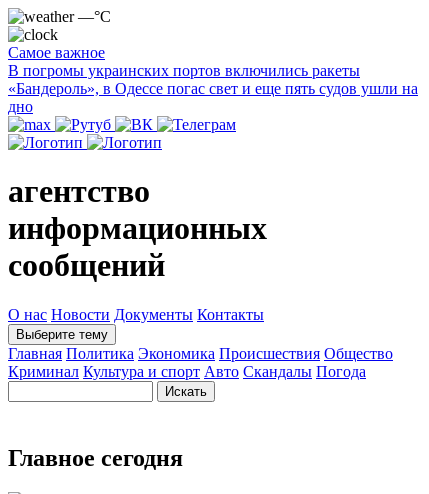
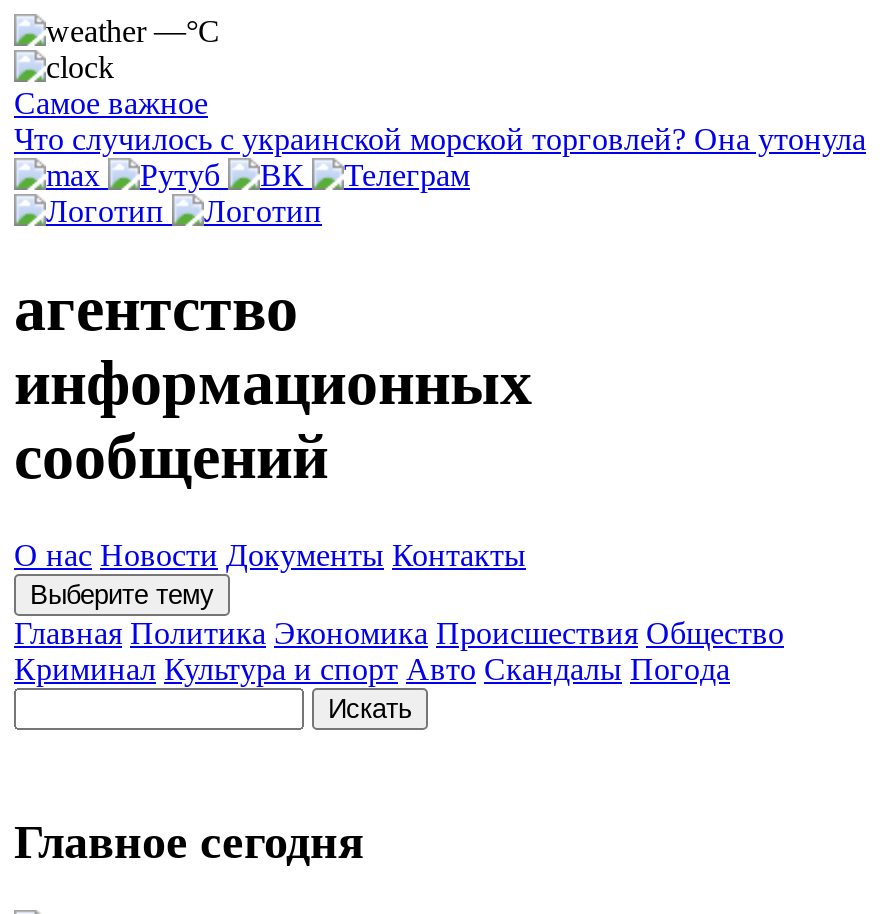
[8,62,418,115] В погромы украинских портов включились ракеты | «Бандероль», в Одессе погас свет и еще пять судов ушли на | дно -> [14,122,866,156] Что случилось с украинской морской торговлей? Она утонула

